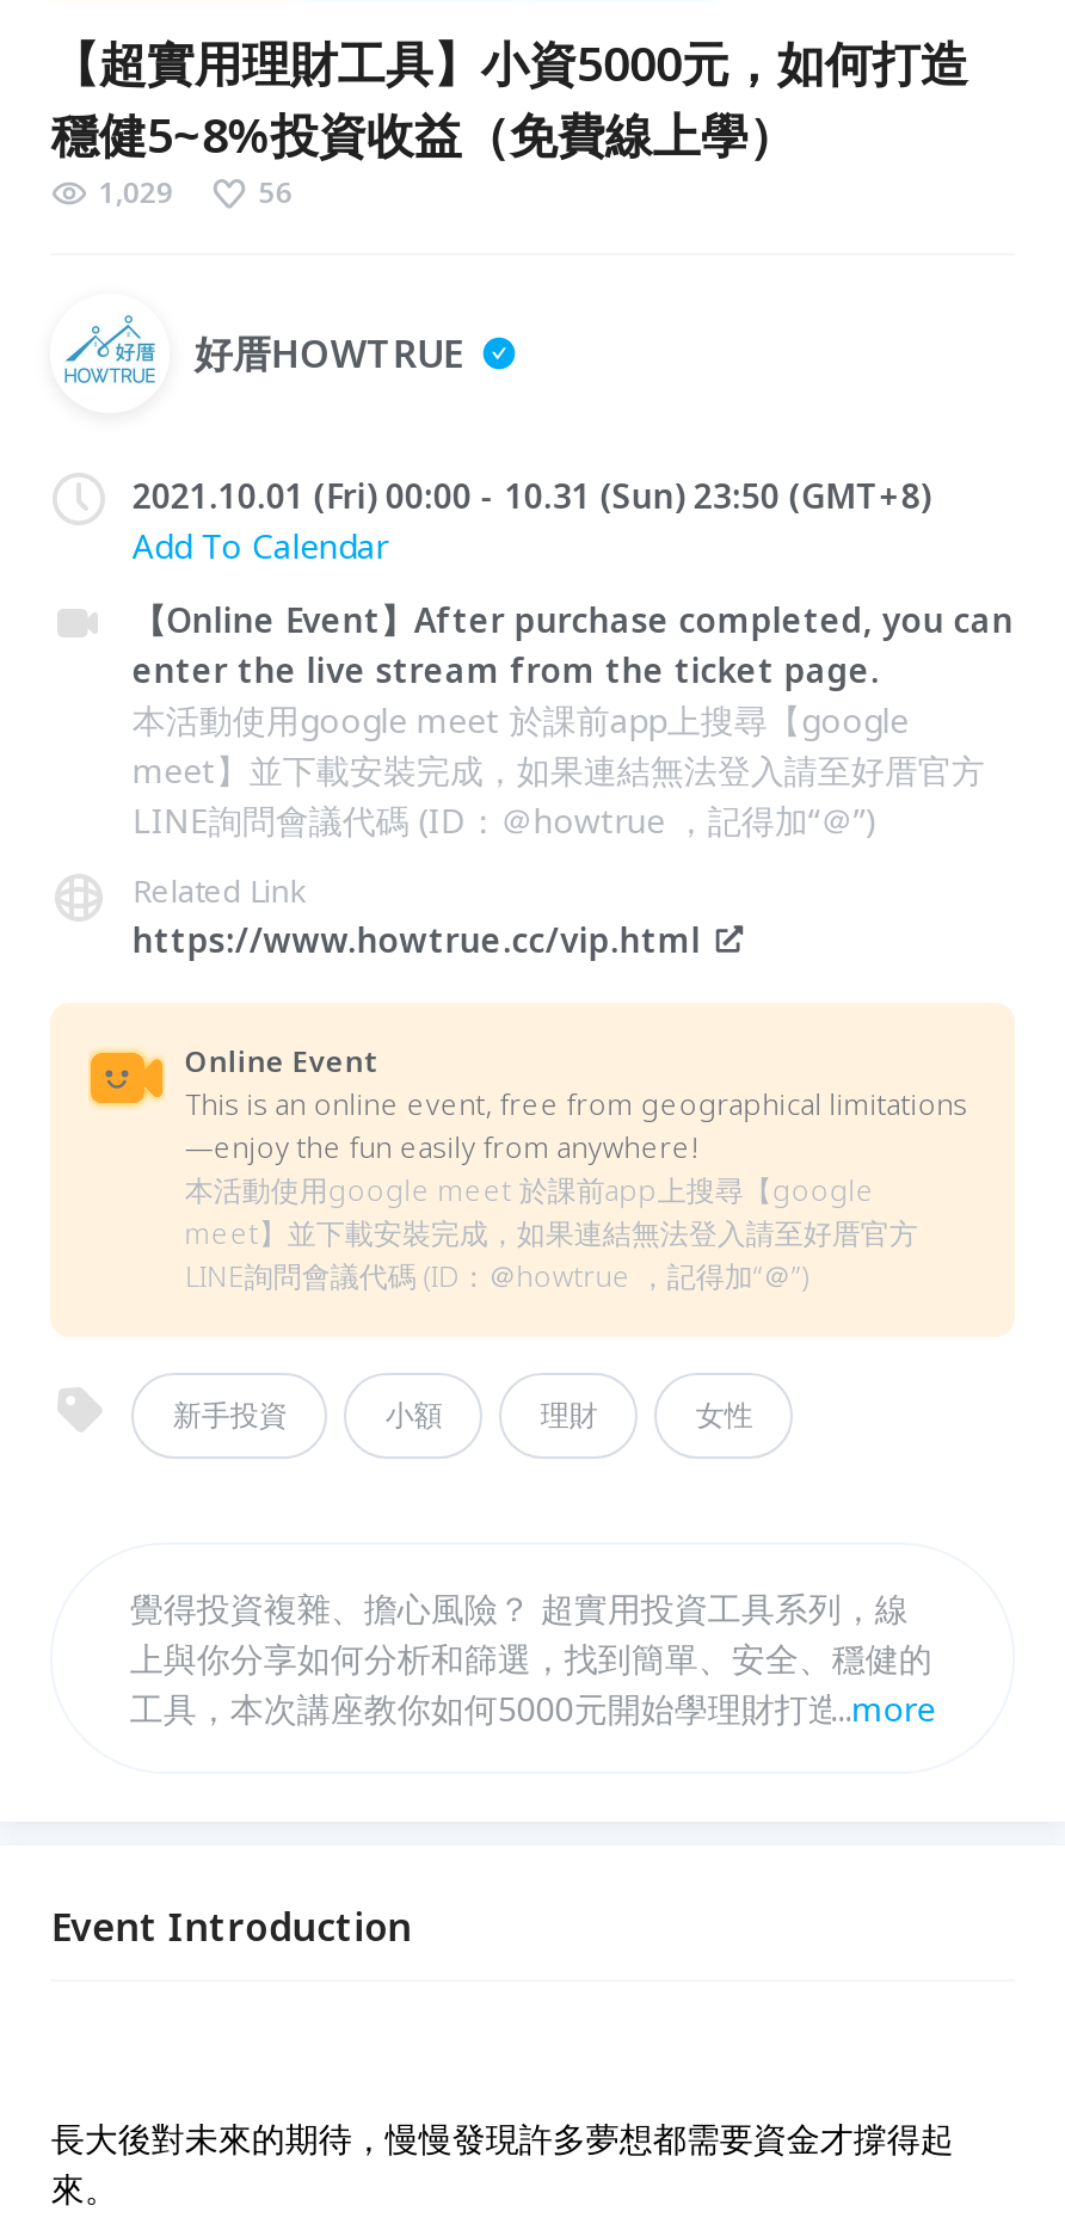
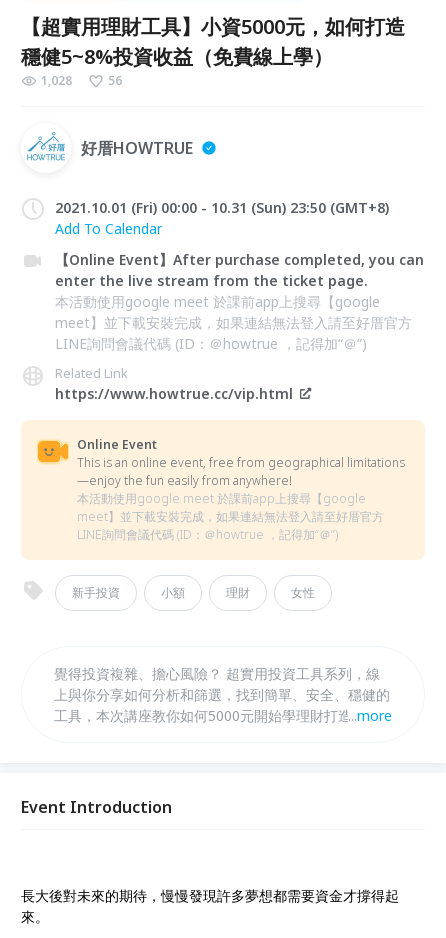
[99,172,173,212] 1,029 -> [41,72,72,89] 1,028

